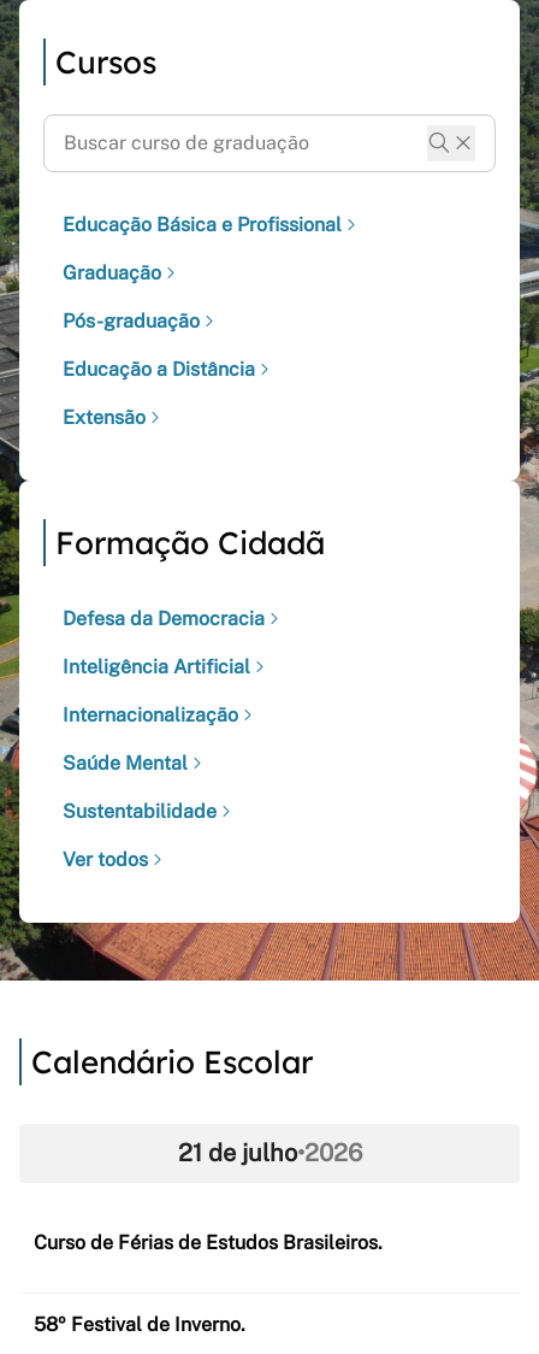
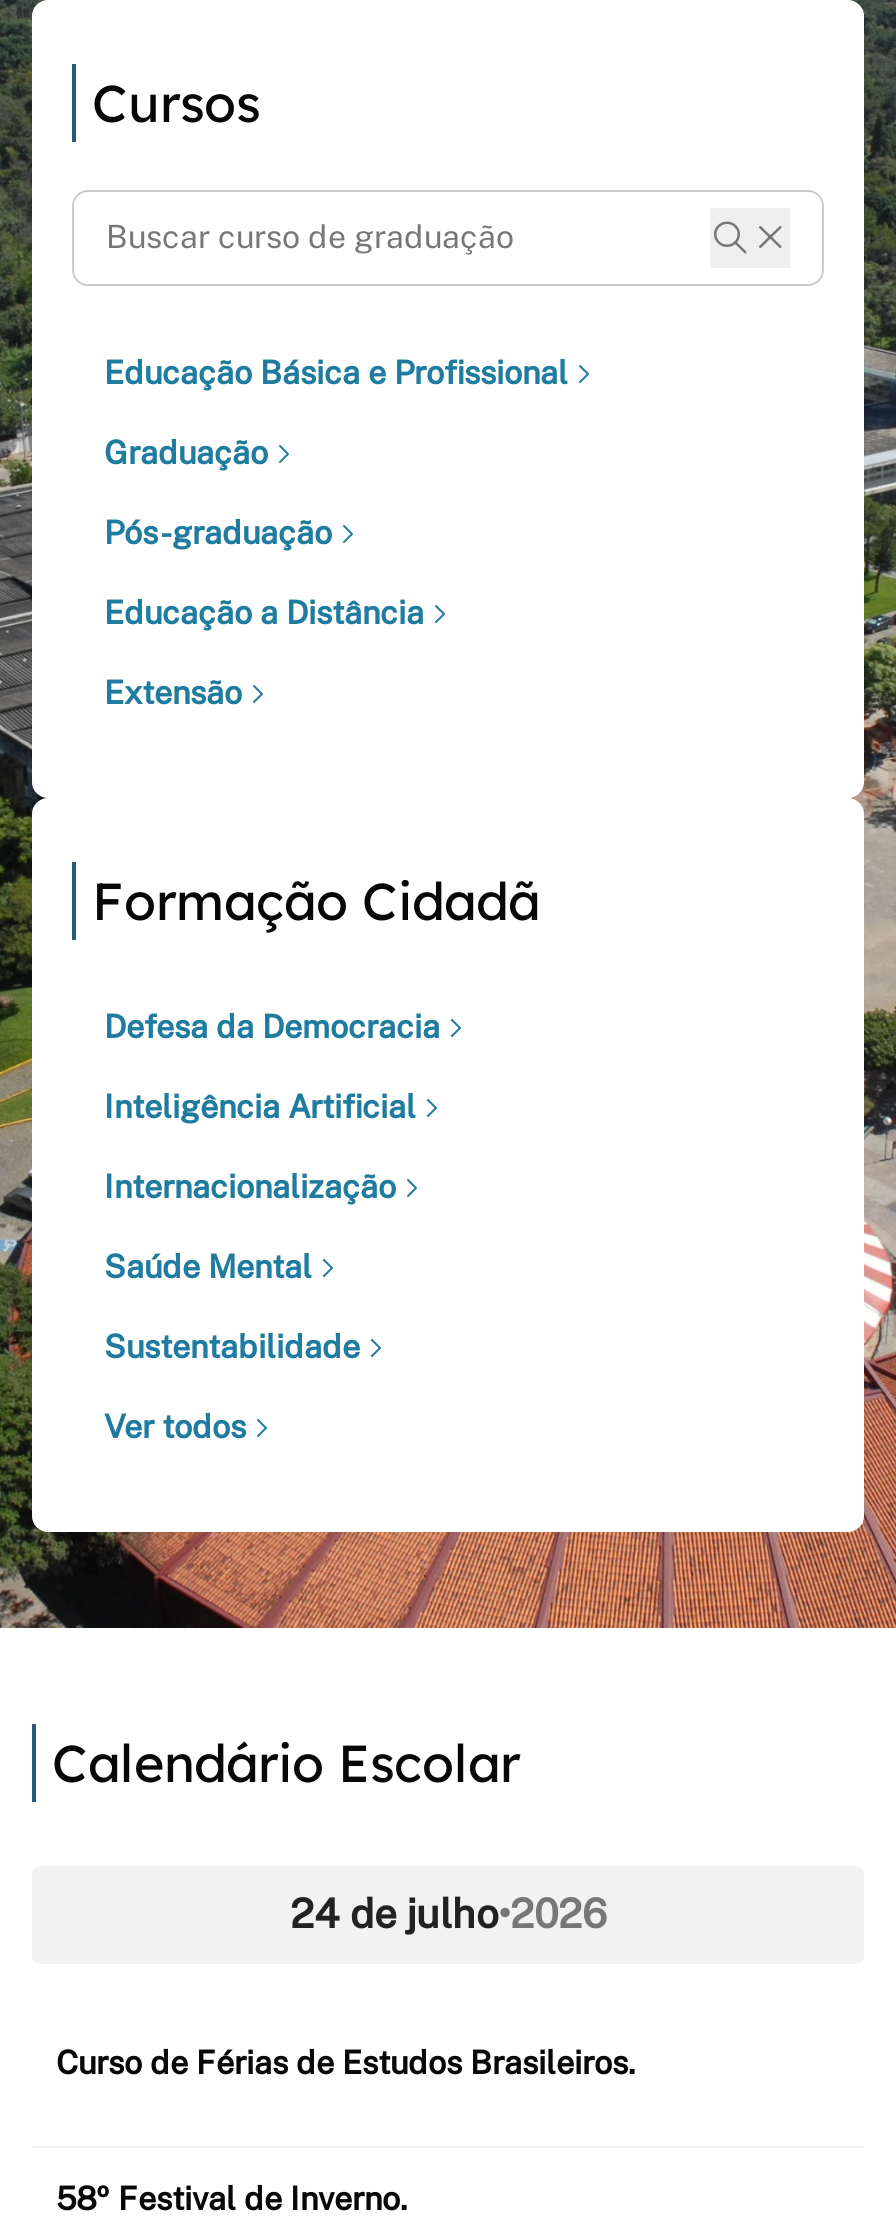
[177,1138,362,1167] 21 de julho•2026 -> [290,1890,606,1938] 24 de julho•2026

